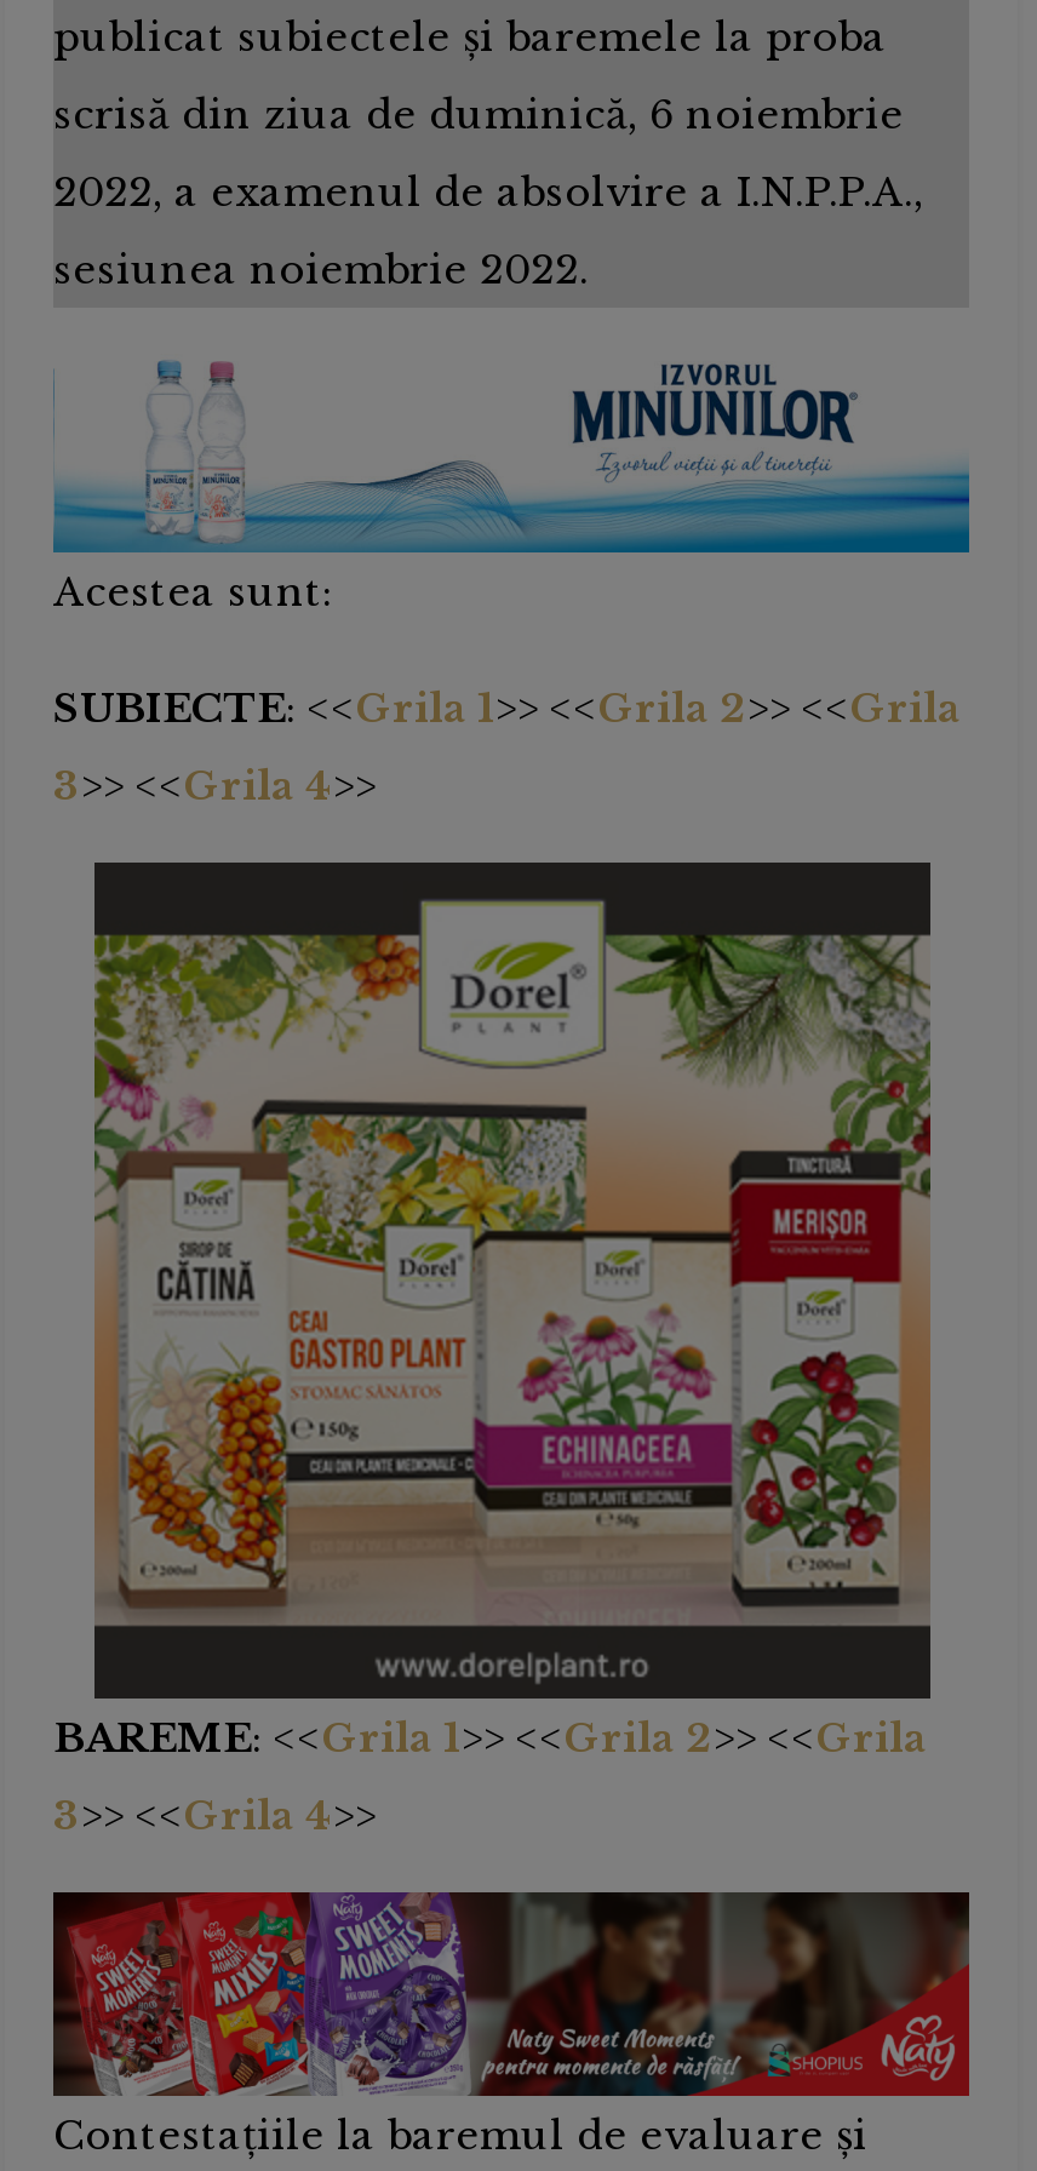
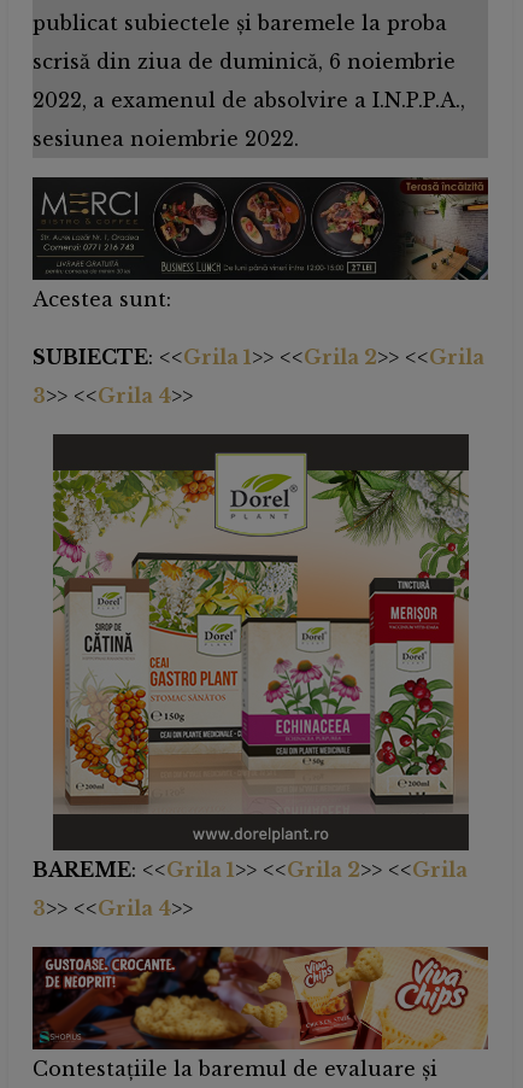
[51,346,972,555] [image] -> [31,176,489,281] [image]
[53,1890,972,2101] [image] -> [33,946,488,1051] [image]

